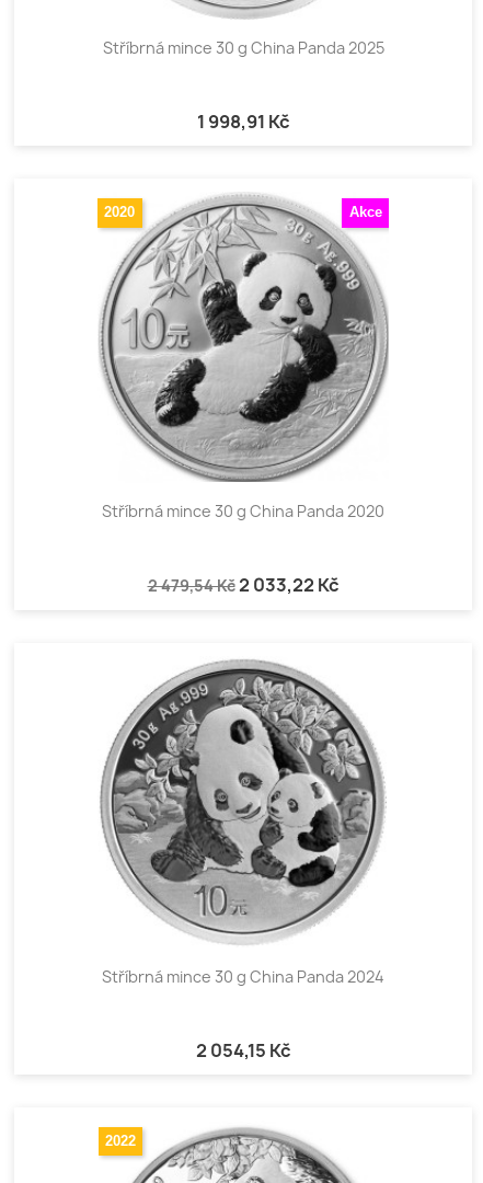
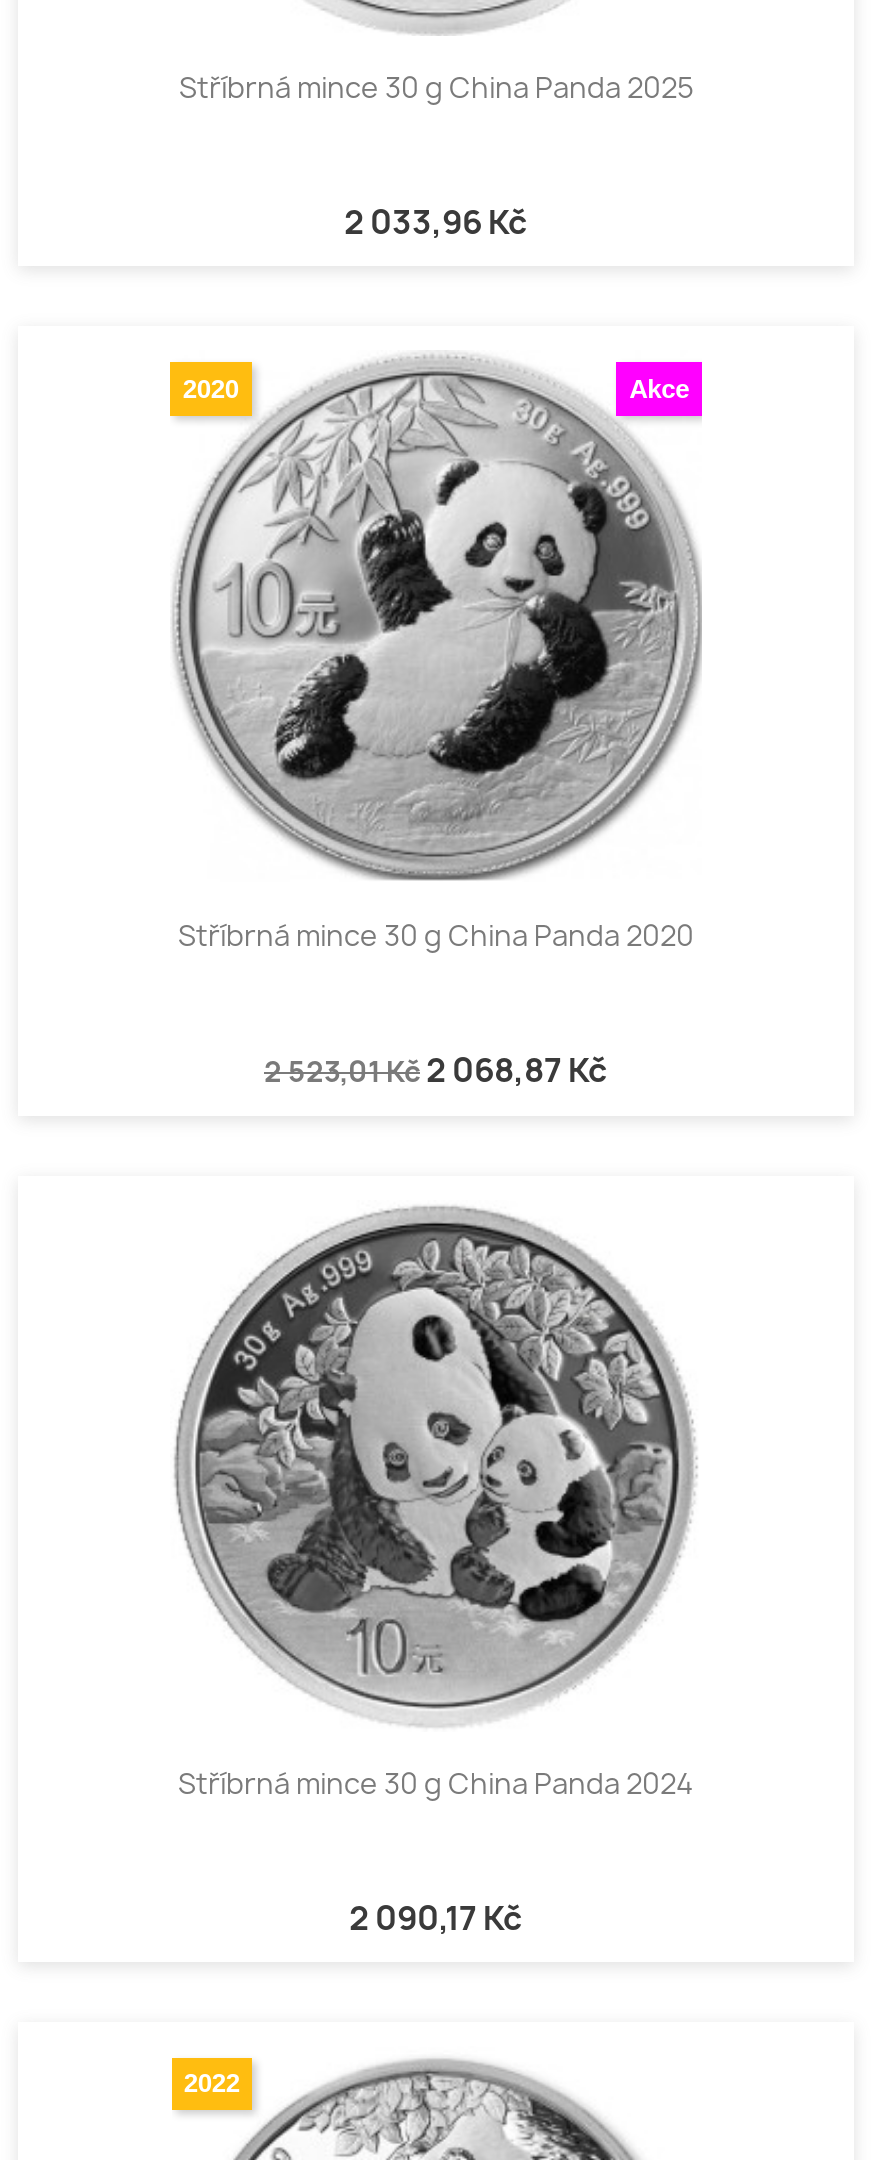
[197,110,290,134] 1 998,91 Kč -> [344,201,528,245] 2 033,96 Kč
[147,573,339,598] 2 479,54 Kč 2 033,22 Kč -> [264,1047,608,1091] 2 523,01 Kč 2 068,87 Kč
[196,1038,291,1062] 2 054,15 Kč -> [349,1895,523,1939] 2 090,17 Kč

